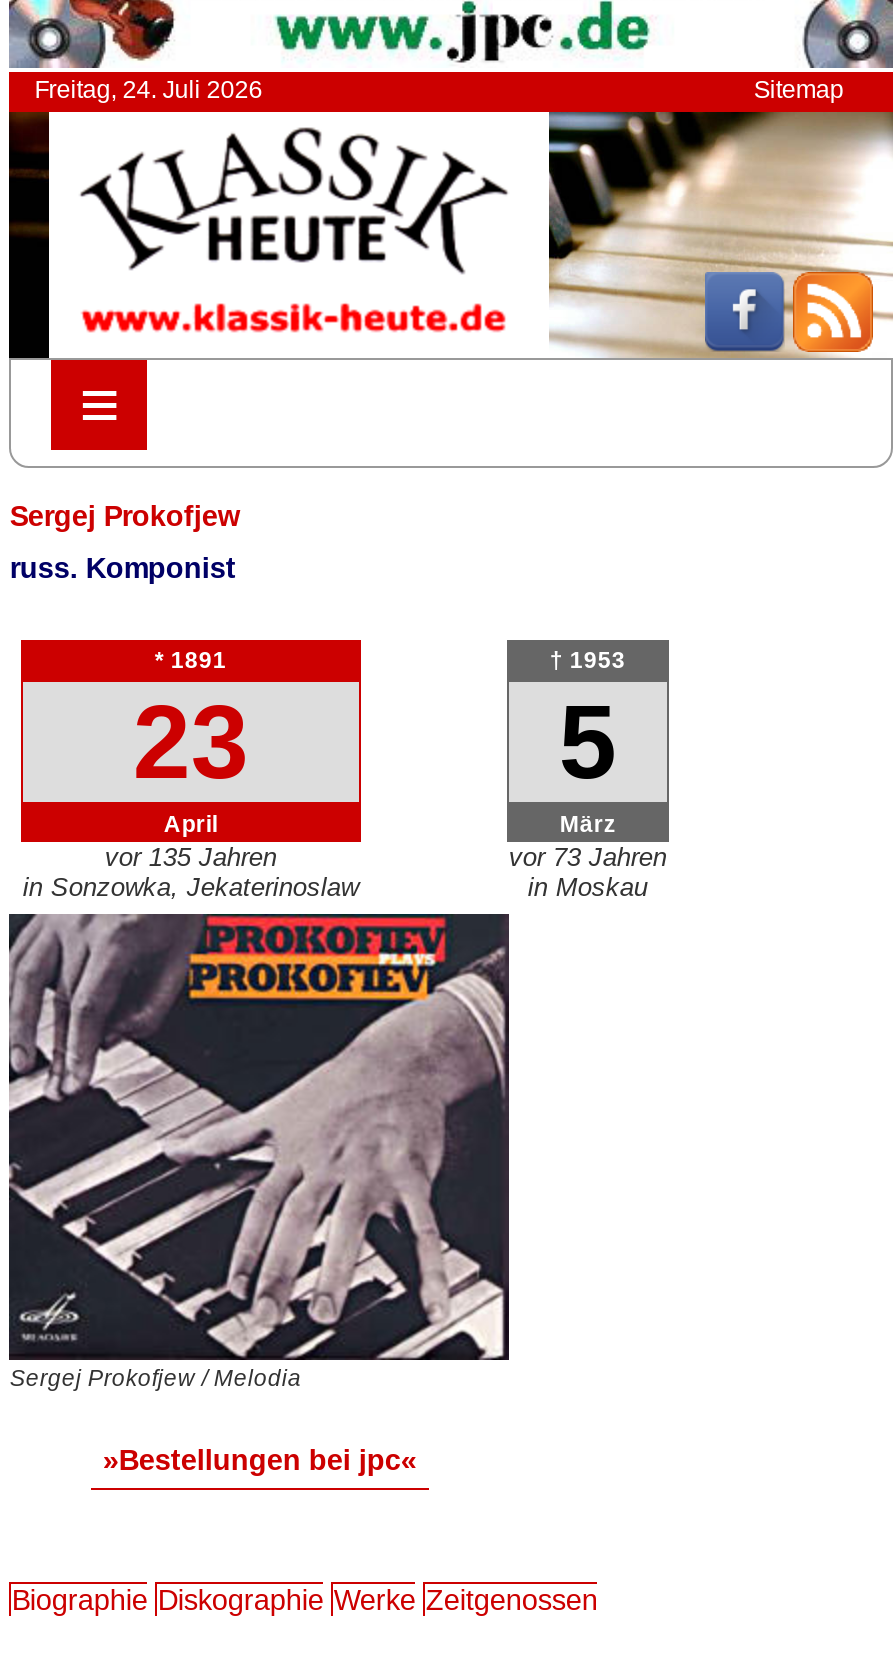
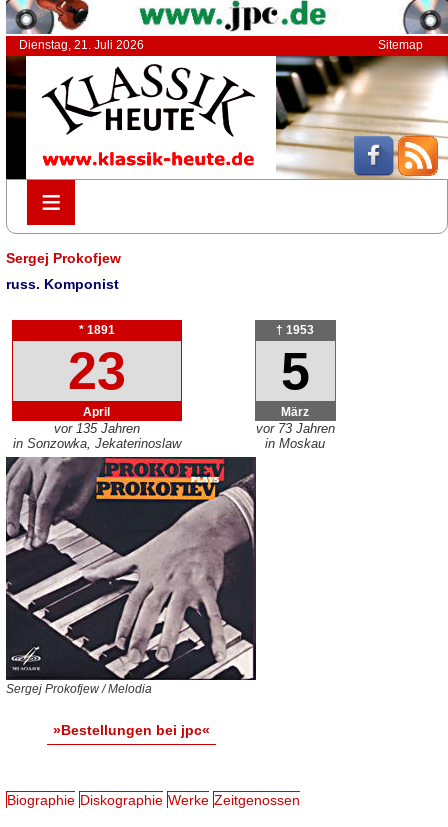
[34,76,262,104] Freitag, 24. Juli 2026 -> [19,38,144,52] Dienstag, 21. Juli 2026

